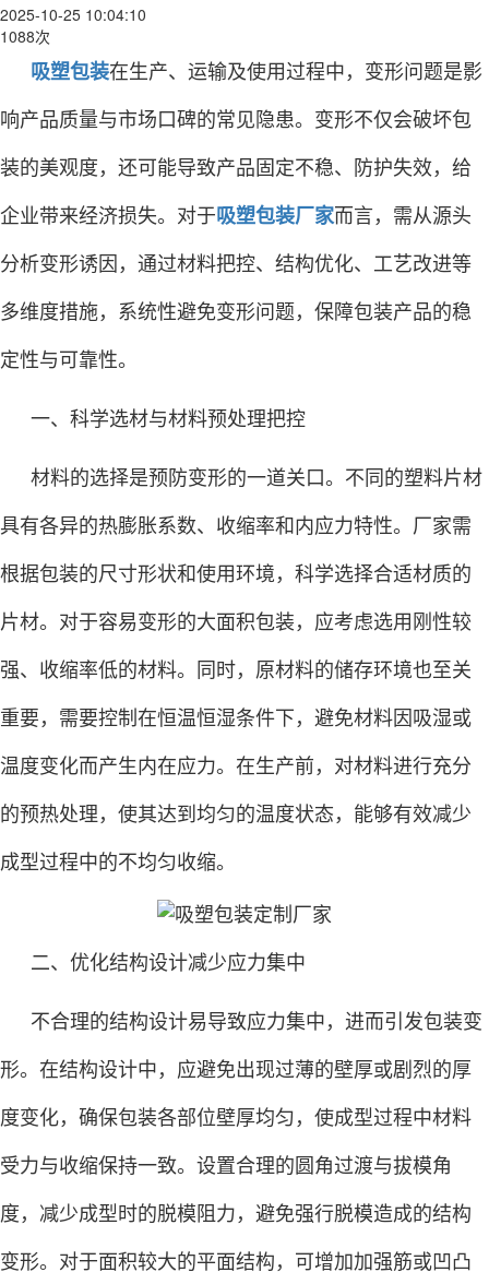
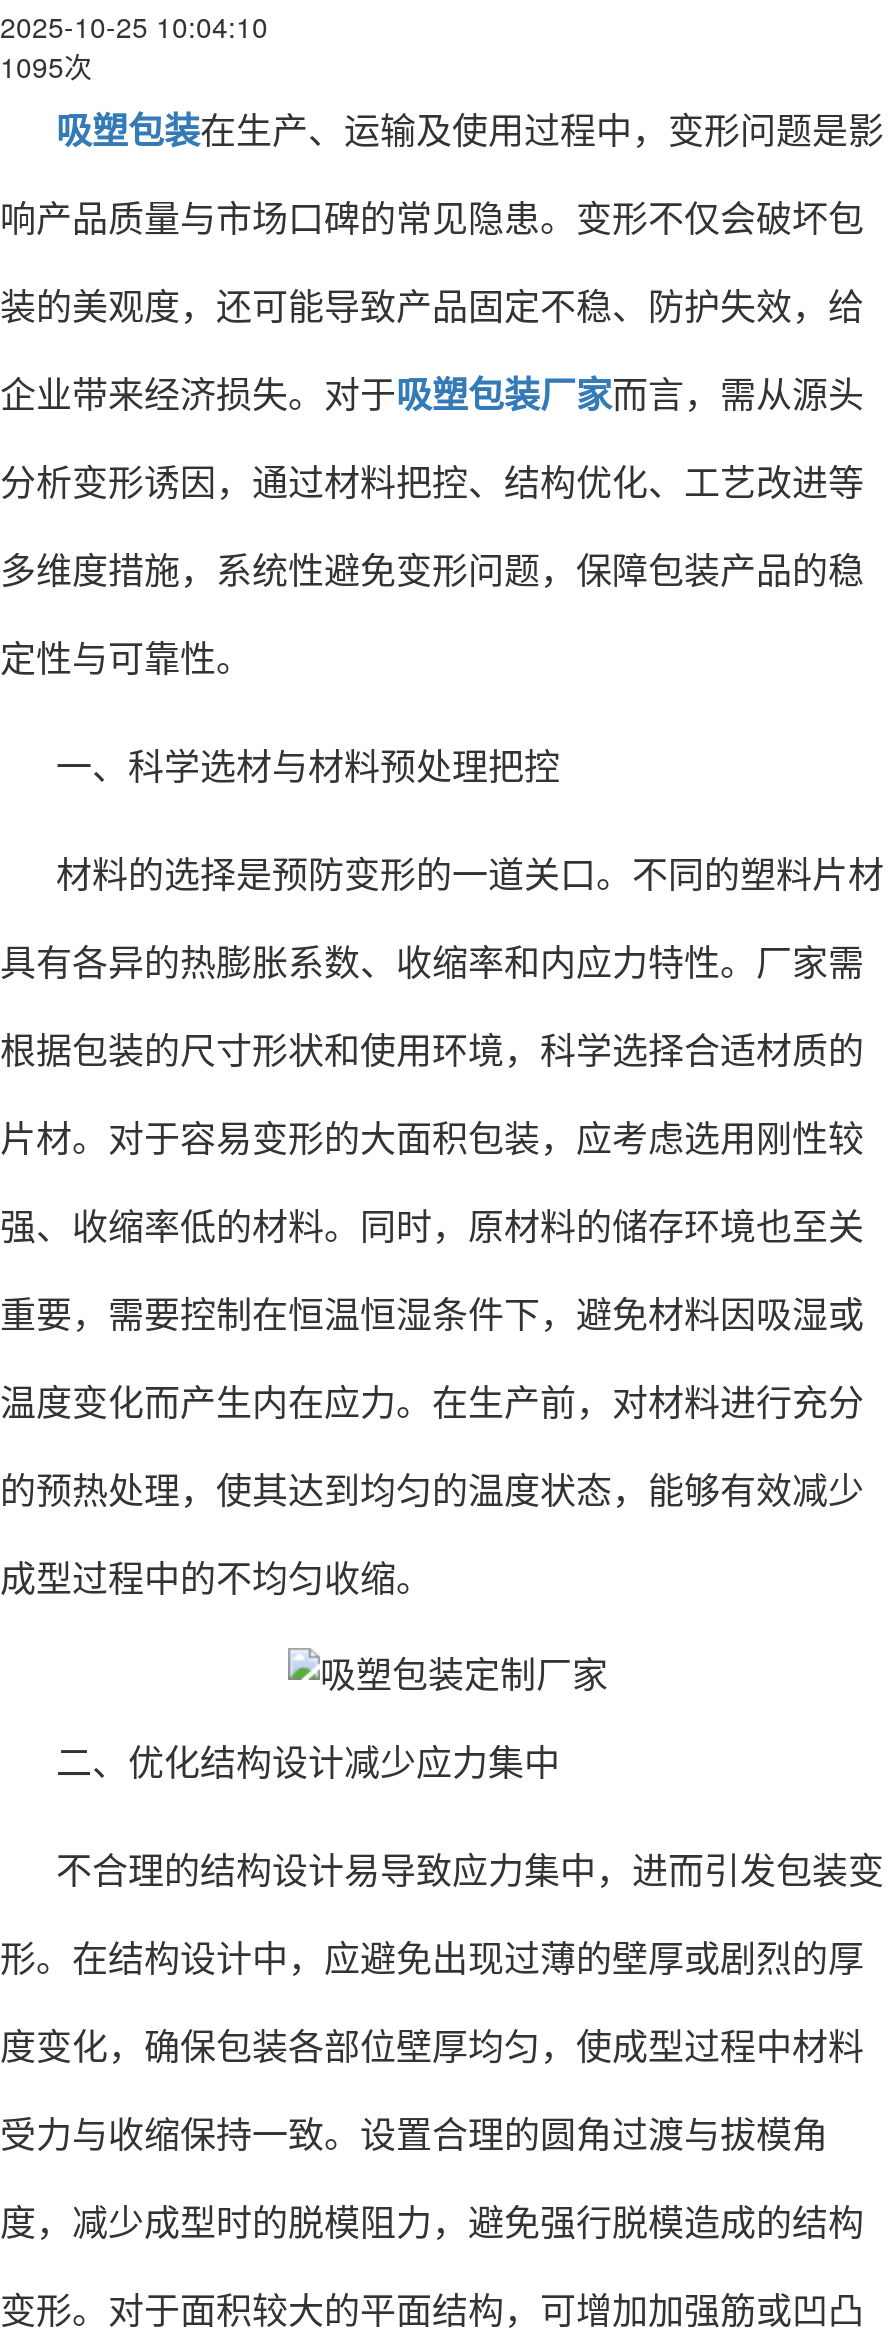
[0,25,50,47] 1088次 -> [0,47,92,87] 1095次

